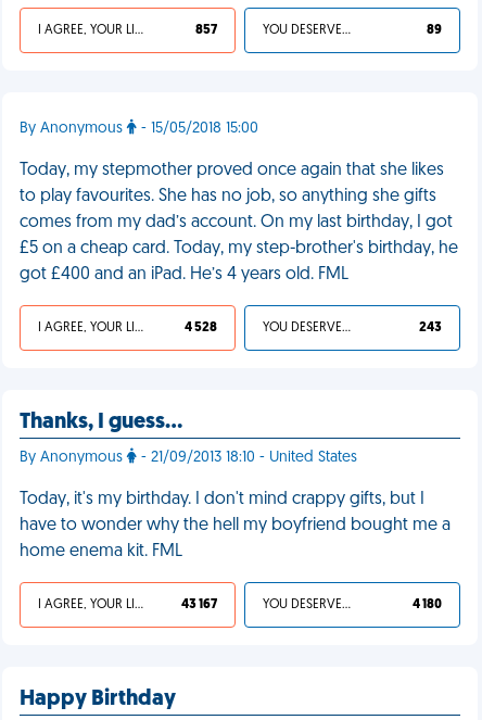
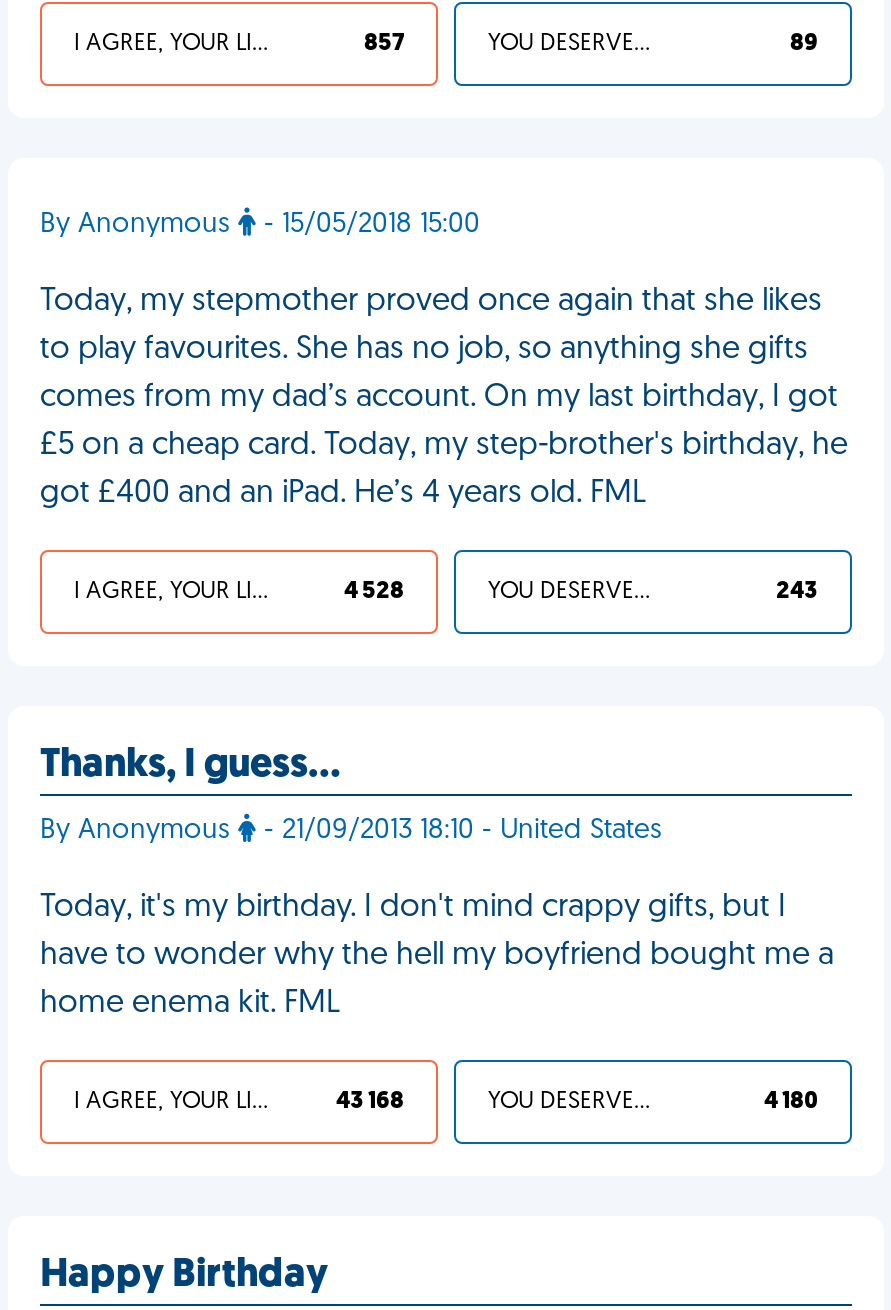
[181,598,217,611] 43 167 -> [336,1090,404,1114] 43 168

